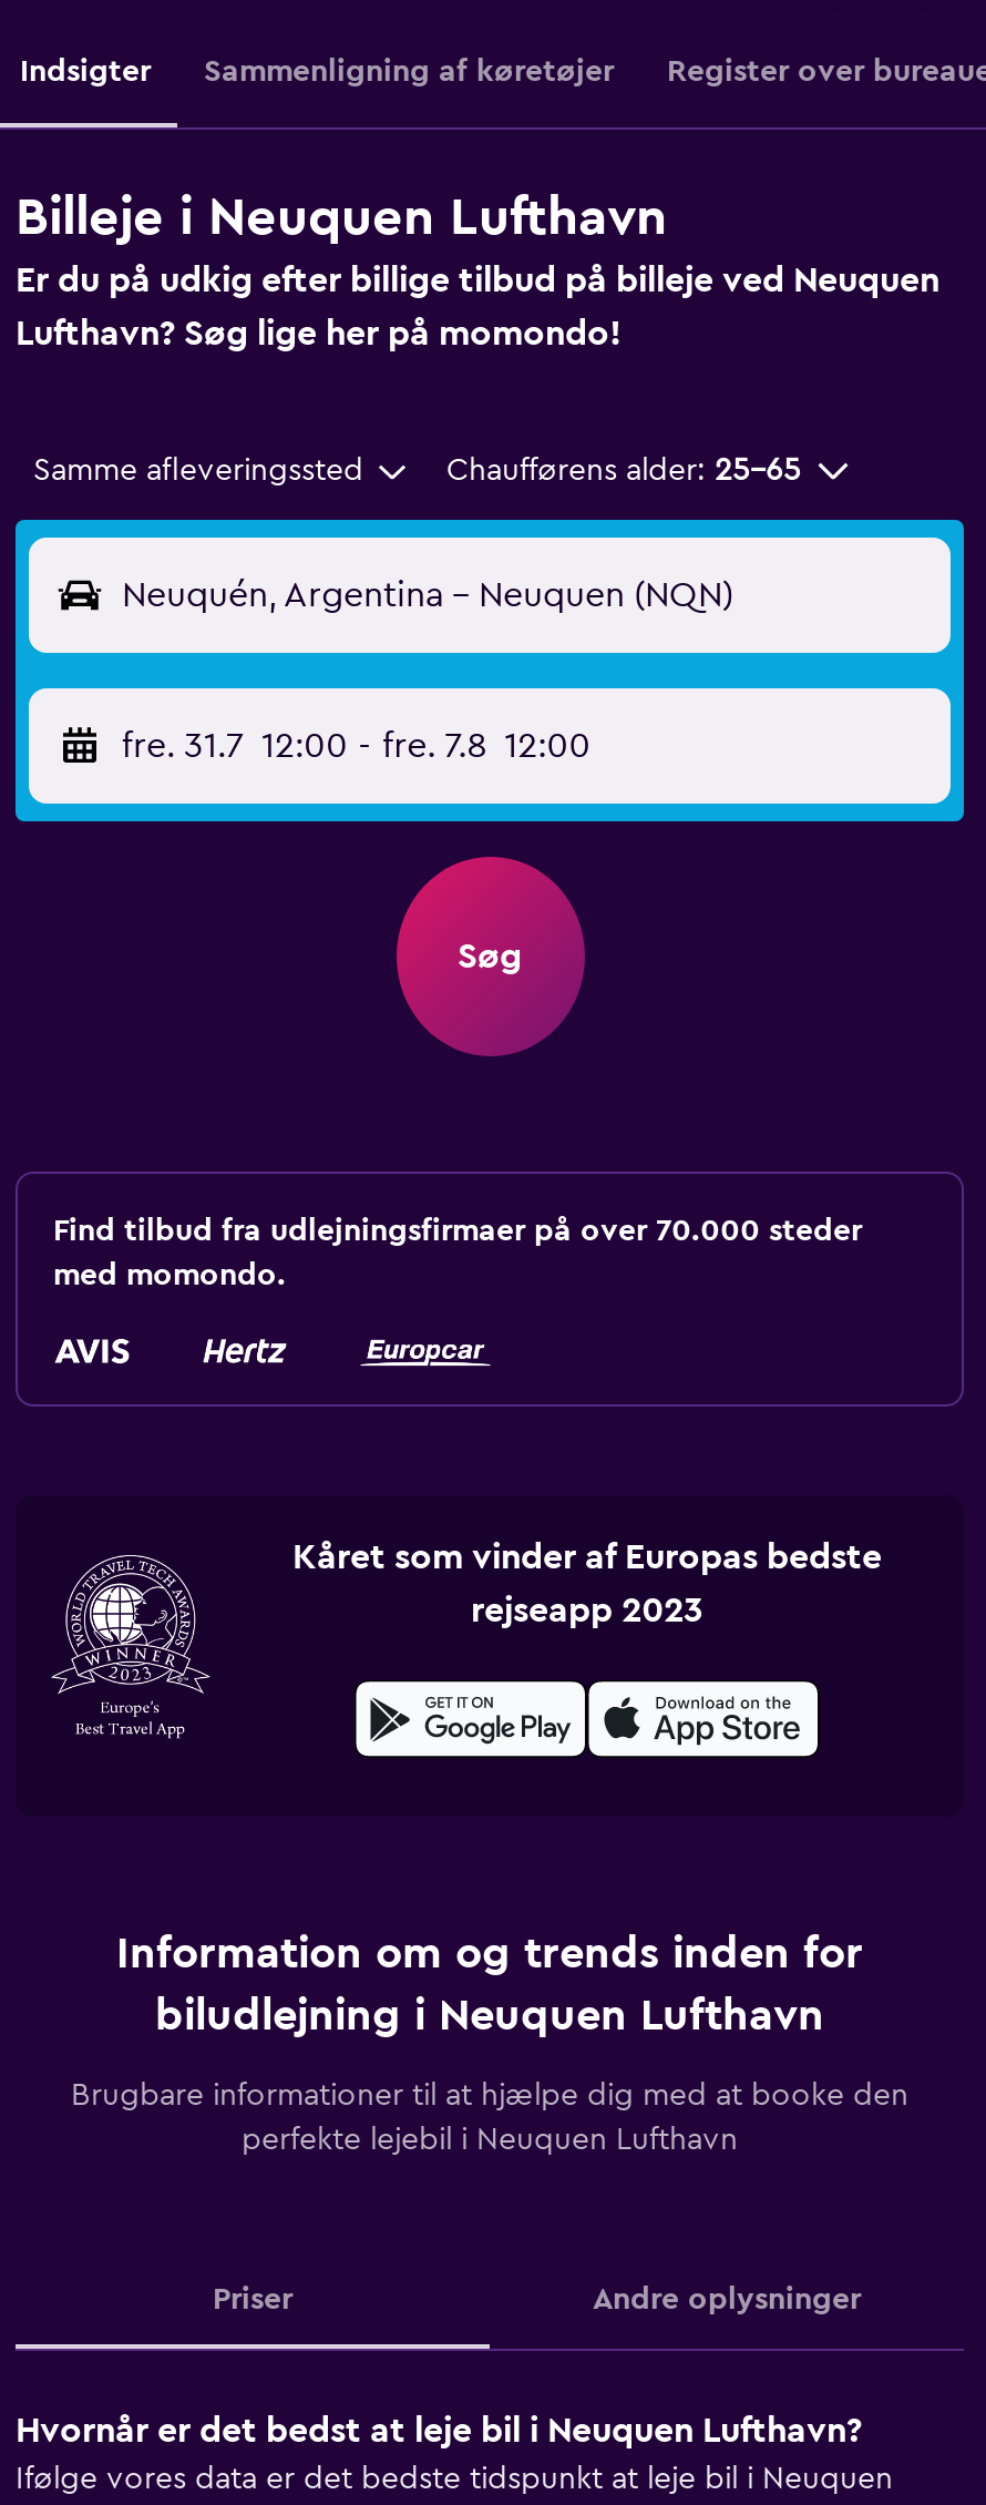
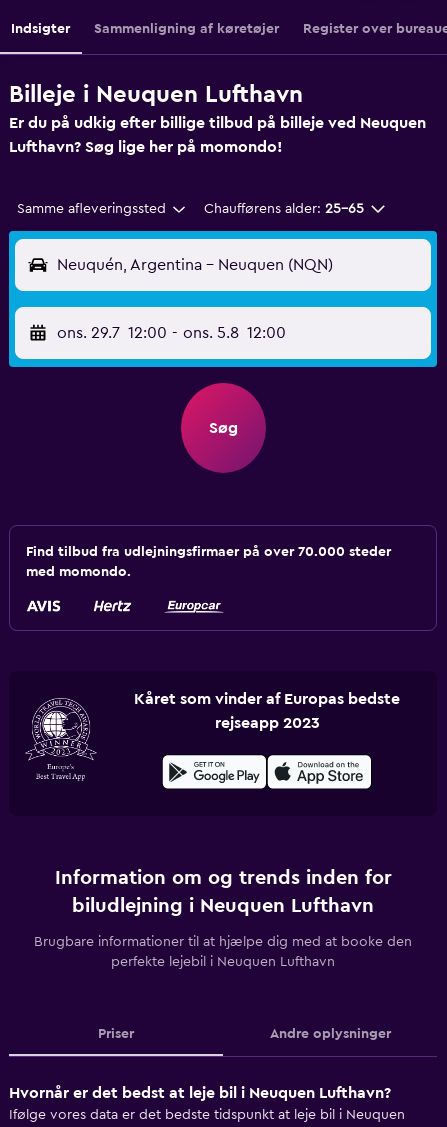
[122,728,591,764] fre. 31.7 12:00 - fre. 7.8 12:00 -> [57,325,286,341] ons. 29.7 12:00 - ons. 5.8 12:00

